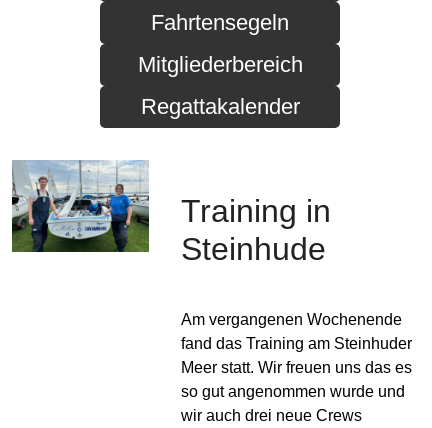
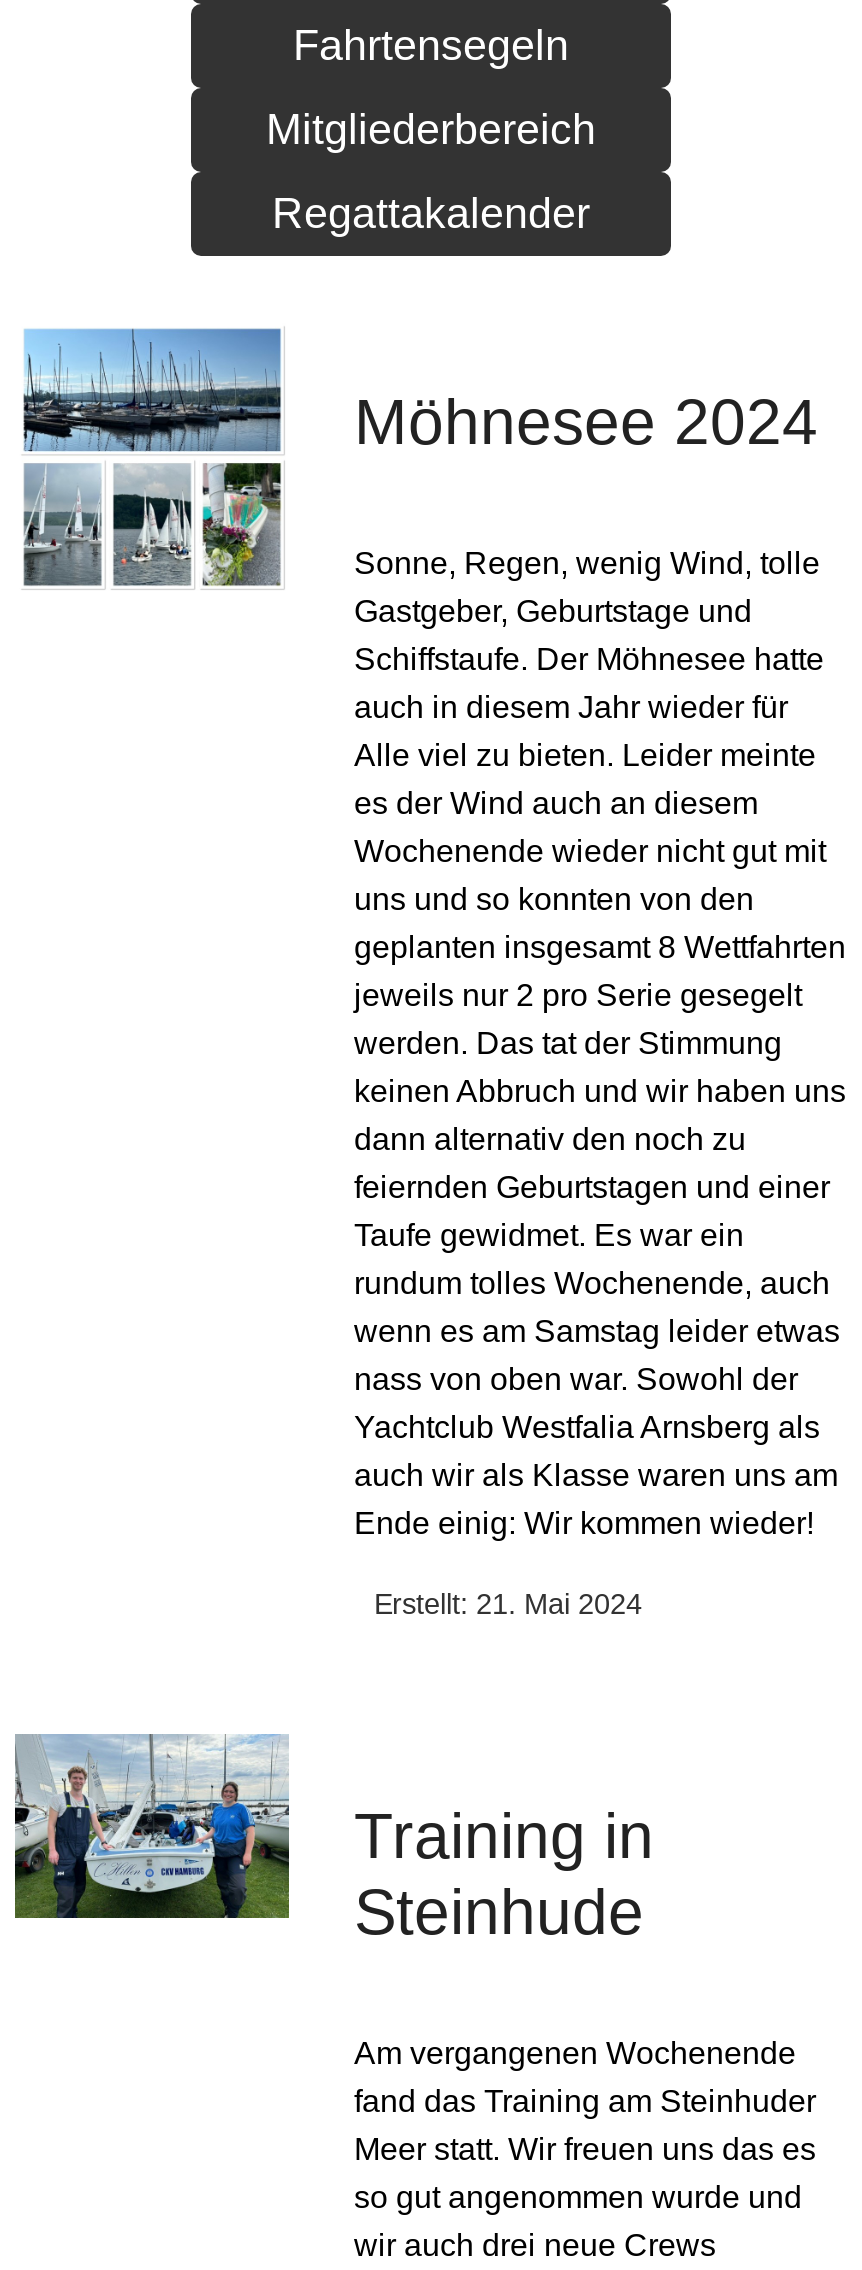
none -> [21,320,846,1620] [image] | Möhnesee 2024 | Sonne, Regen, wenig Wind, tolle | Gastgeber, Geburtstage und | Schiffstaufe. Der Möhnesee hatte | auch in diesem Jahr wieder für | Alle viel zu bieten. Leider meinte | es der Wind auch an diesem | Wochenende wieder nicht gut mit | uns und so konnten von den | geplanten insgesamt 8 Wettfahrten | jeweils nur 2 pro Serie gesegelt | werden. Das tat der Stimmung | keinen Abbruch und wir haben uns | dann alternativ den noch zu | feiernden Geburtstagen und einer | Taufe gewidmet. Es war ein | rundum tolles Wochenende, auch | wenn es am Samstag leider etwas | nass von oben war. Sowohl der | Yachtclub Westfalia Arnsberg als | auch wir als Klasse waren uns am | Ende einig: Wir kommen wieder! | Erstellt: 21. Mai 2024

